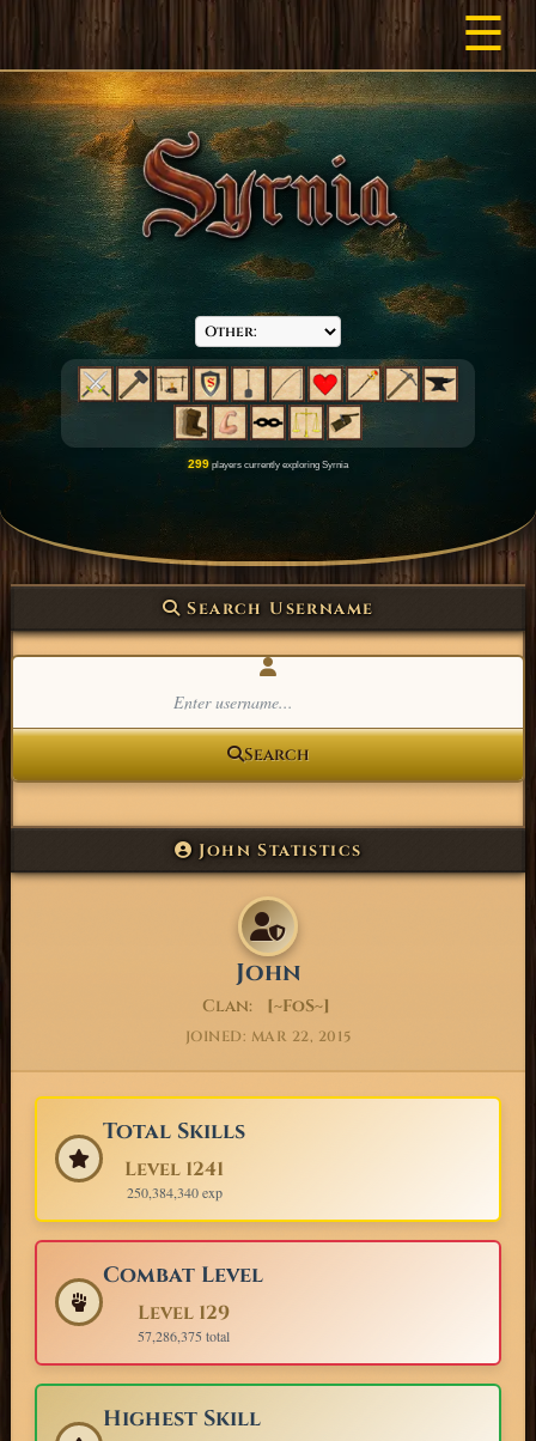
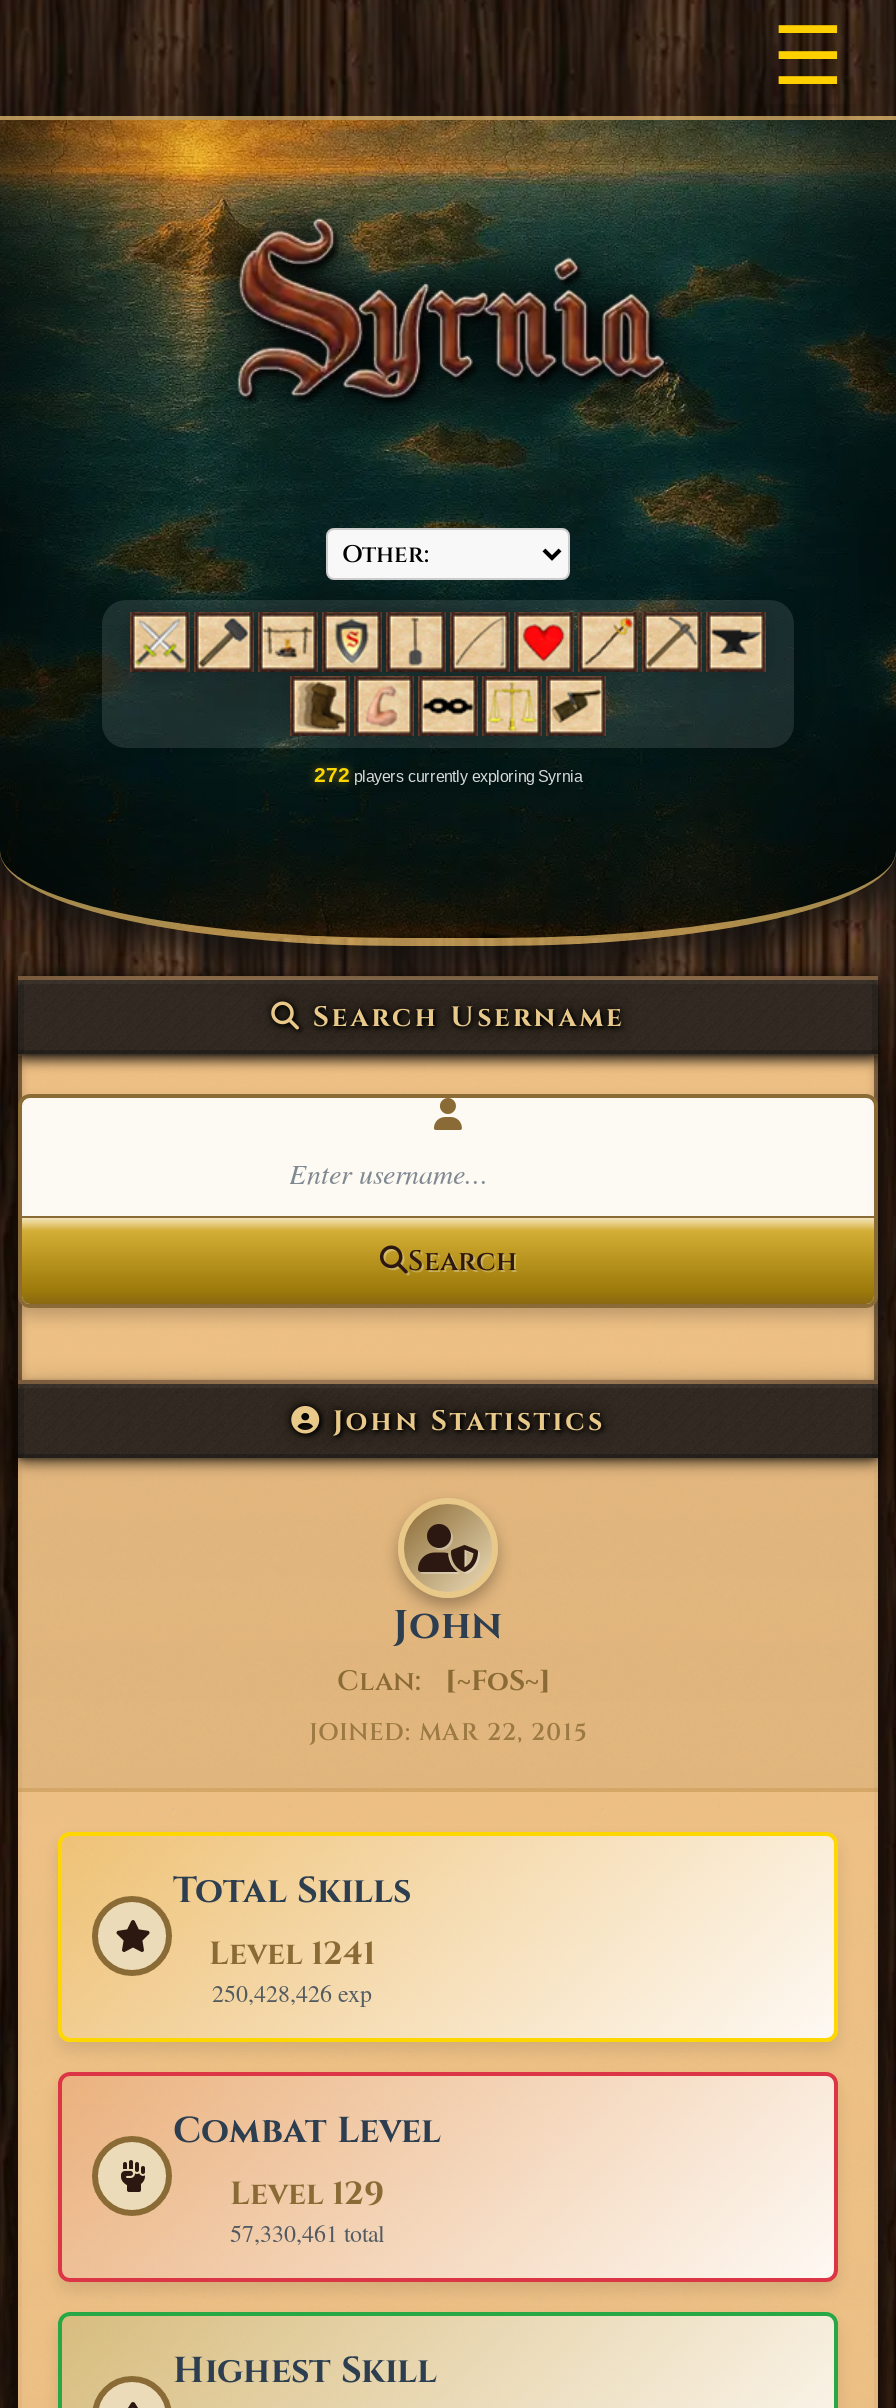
[188,457,348,470] 299 players currently exploring Syrnia -> [314,764,582,786] 272 players currently exploring Syrnia
[127,1182,223,1201] 250,384,340 exp -> [212,1976,372,2008] 250,428,426 exp
[138,1326,230,1345] 57,286,375 total -> [230,2216,384,2248] 57,330,461 total

